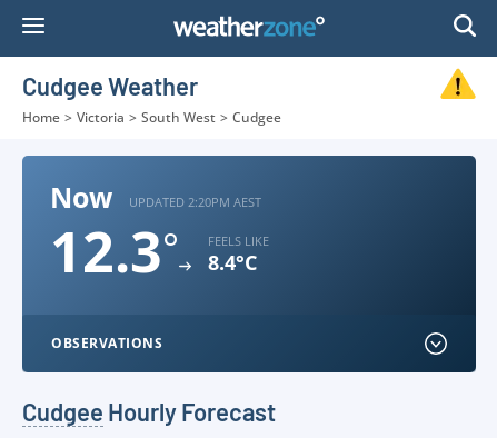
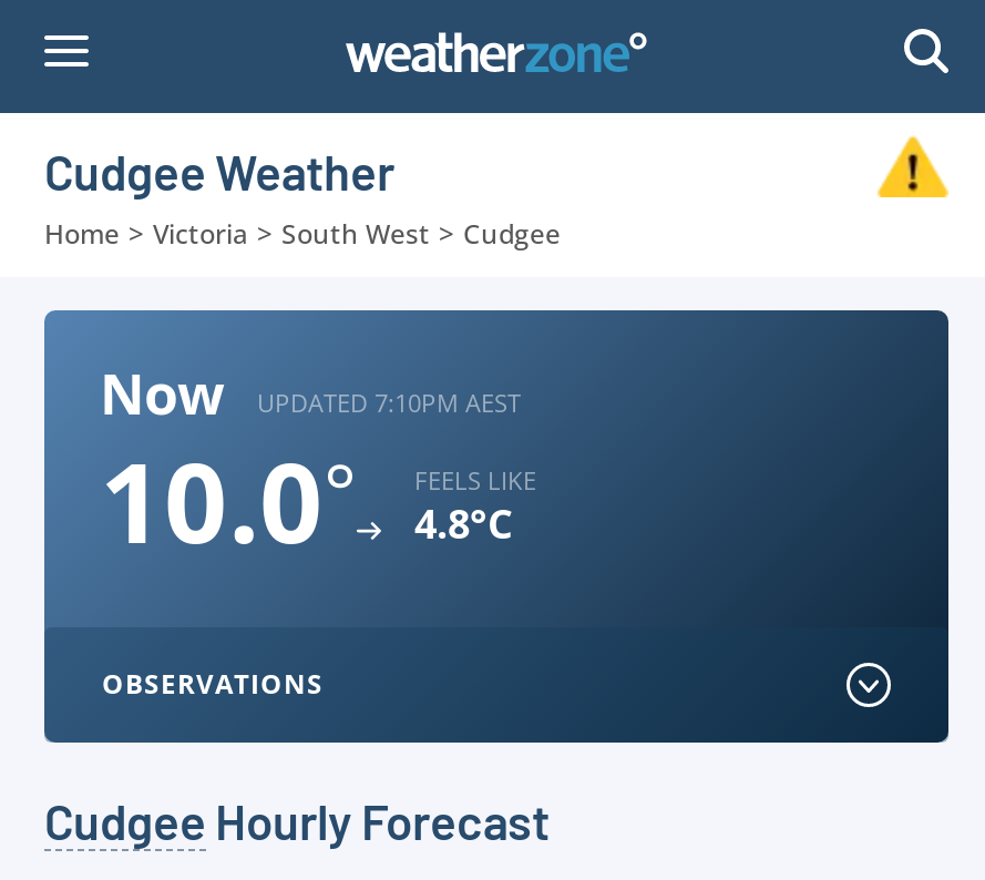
[129,193,261,210] UPDATED 2:20PM AEST -> [257,385,521,418] UPDATED 7:10PM AEST
[50,213,179,289] 12.3° -> [100,426,357,576] 10.0°
[208,249,257,276] 8.4°C -> [414,497,512,550] 4.8°C

